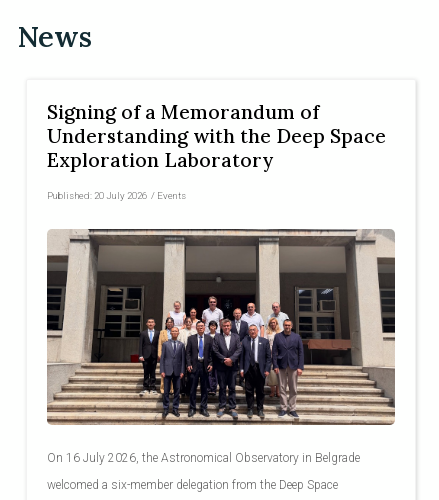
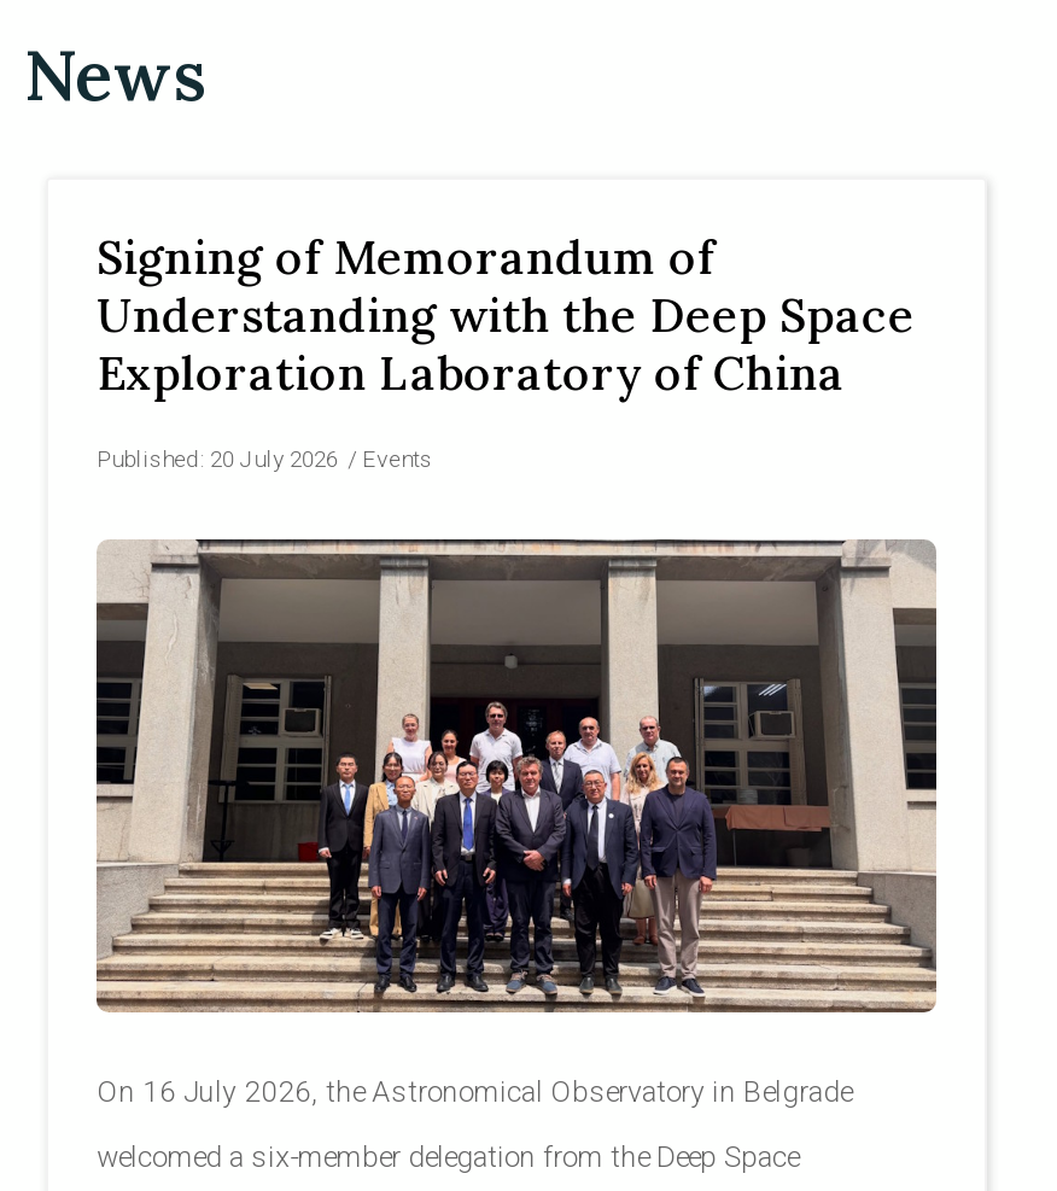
[47,100,319,124] Signing of a Memorandum of -> [97,227,715,285] Signing of Memorandum of
[47,148,273,172] Exploration Laboratory -> [97,343,845,401] Exploration Laboratory of China

